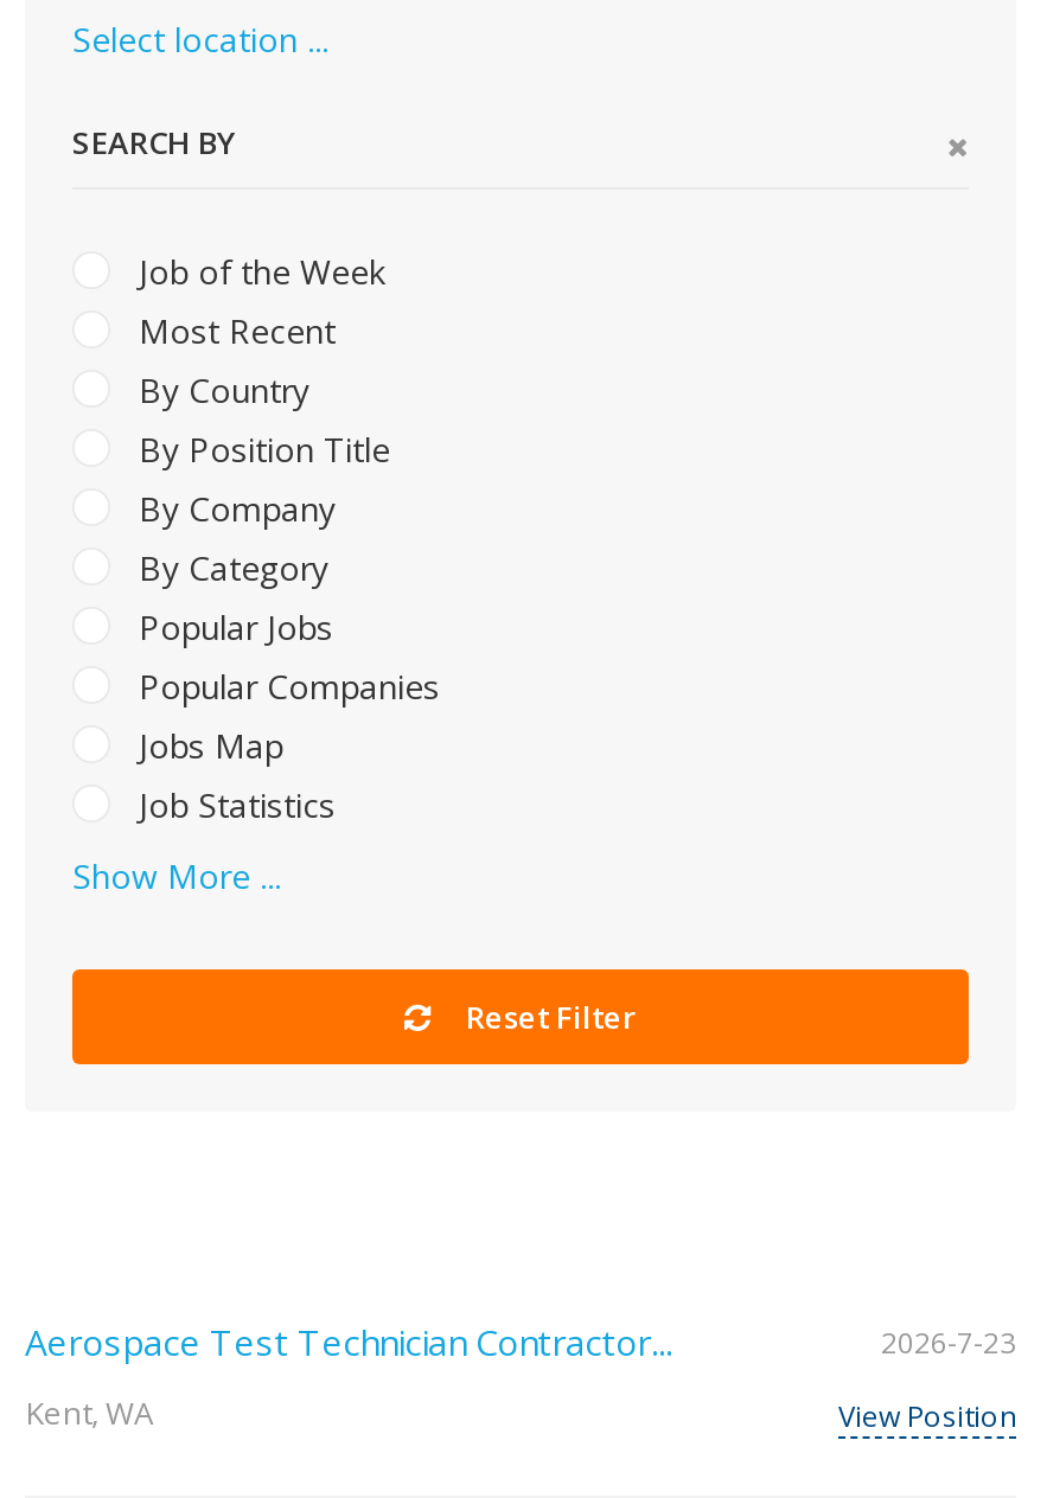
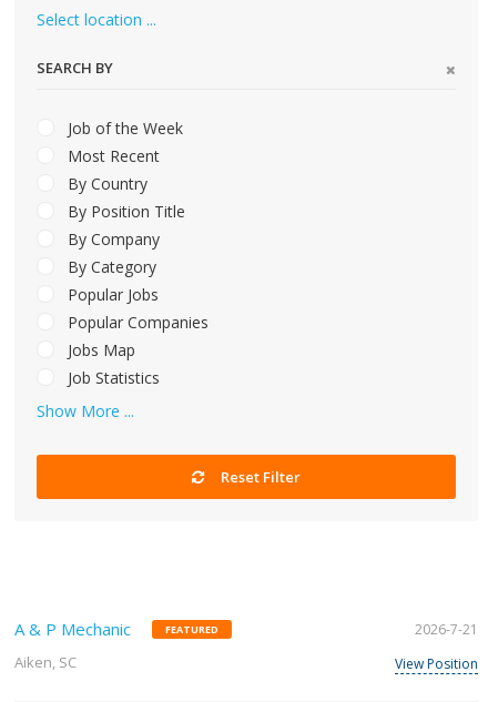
[25,1318,672,1365] Aerospace Test Technician Contractor... -> [14,618,218,640] A & P Mechanic | FEATURED
[881,1323,1016,1363] 2026-7-23 -> [415,620,478,639] 2026-7-21
[25,1391,153,1434] Kent, WA -> [14,652,77,672] Aiken, SC

